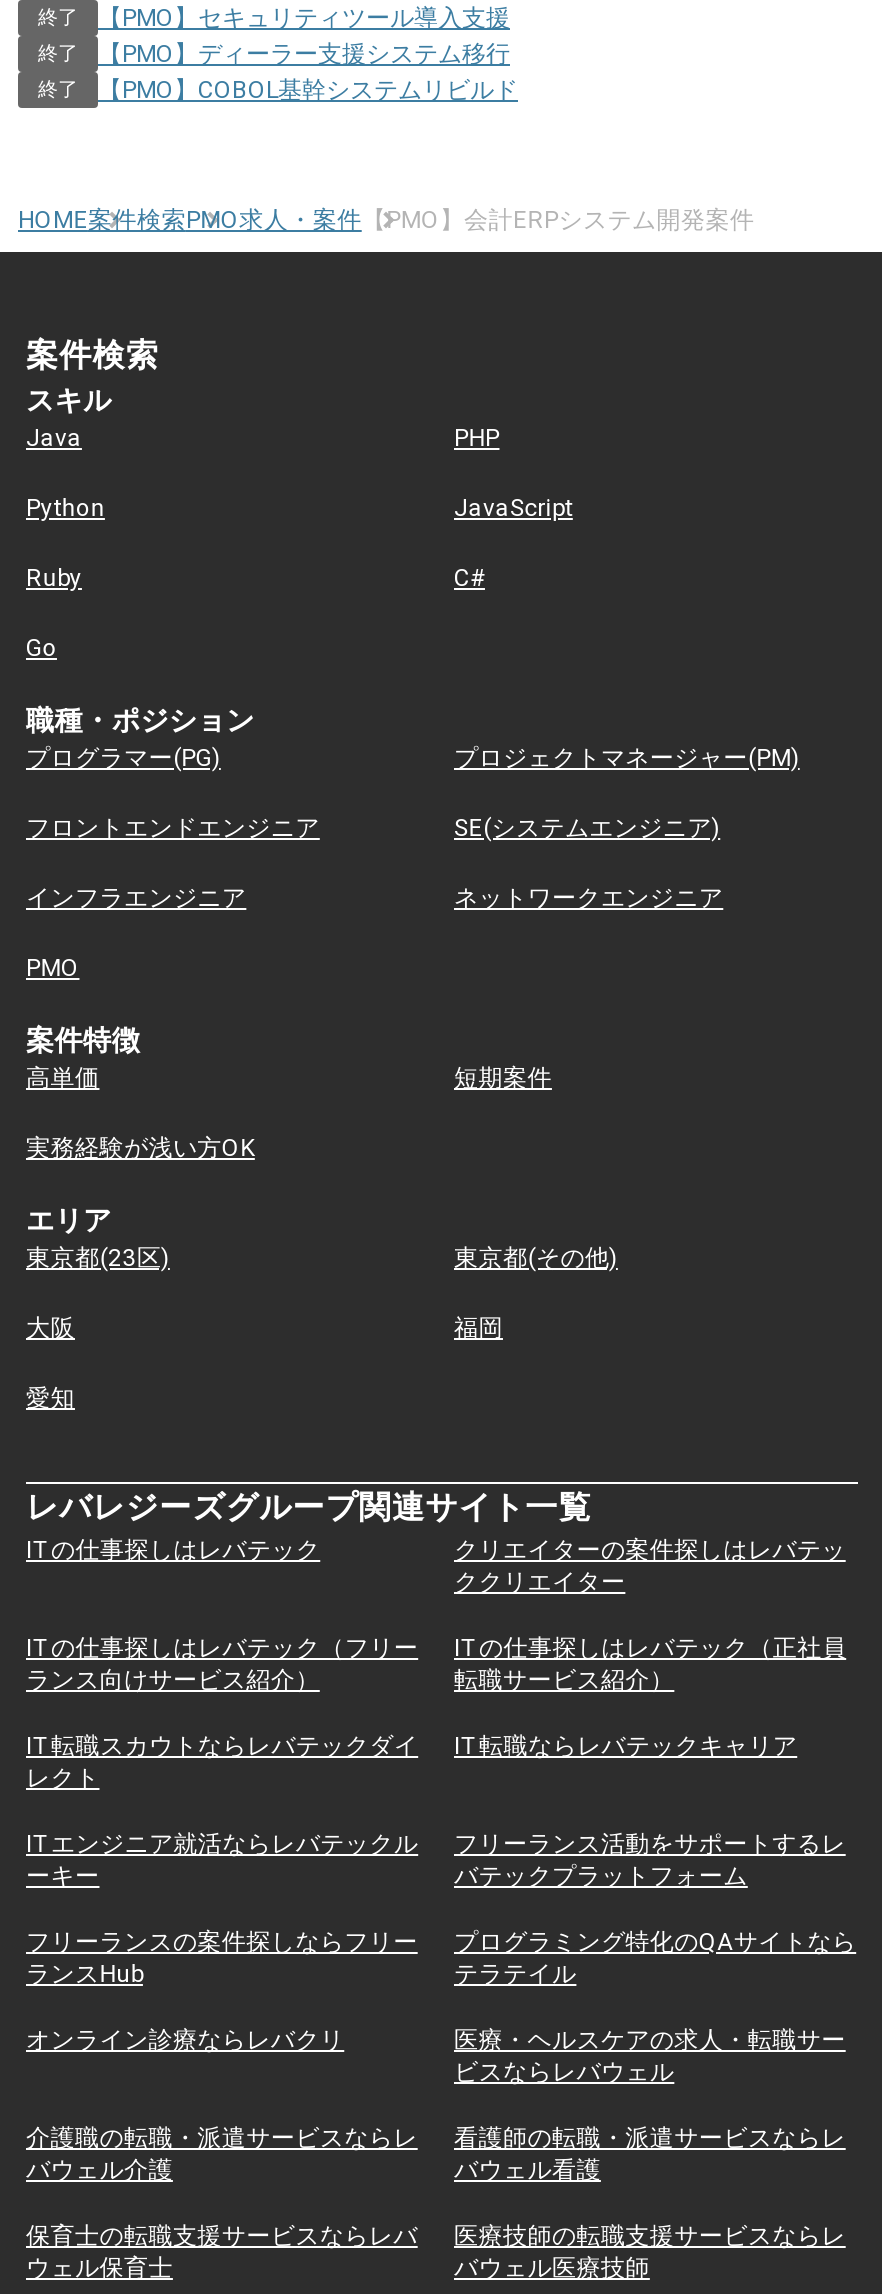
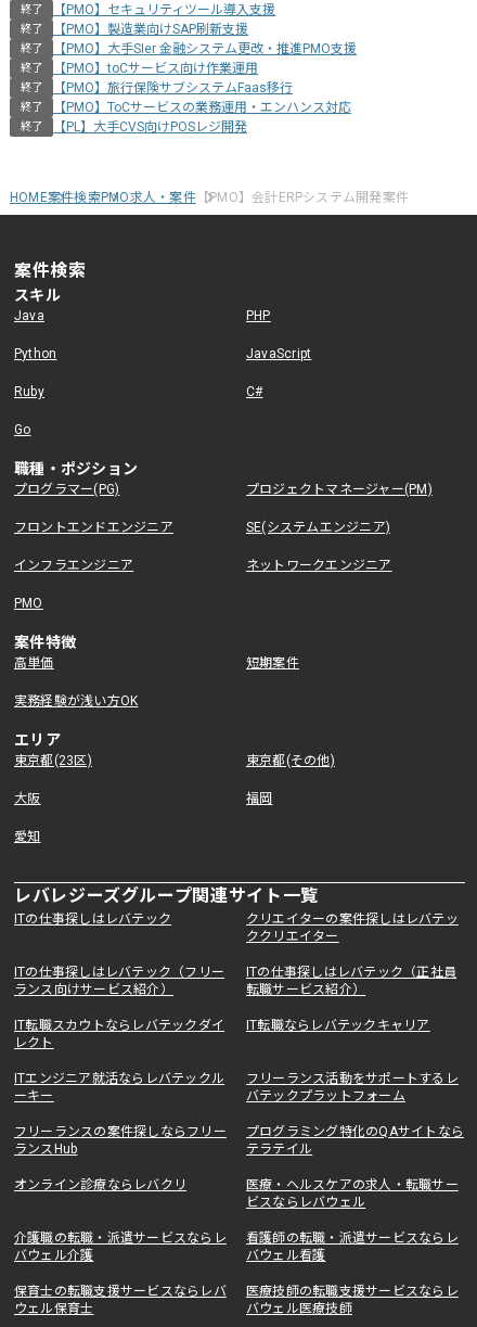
[98,40,510,68] 【PMO】ディーラー支援システム移行 -> [53,22,248,37] 【PMO】製造業向けSAP刷新支援
[98,76,518,104] 【PMO】COBOL基幹システムリビルド -> [21,41,357,135] 【PMO】大手SIer 金融システム更改・推進PMO支援 | 終了 | 【PMO】toCサービス向け作業運用 | 終了 | 【PMO】旅行保険サブシステムFaas移行 | 終了 | 【PMO】ToCサービスの業務運用・エンハンス対応 | 終了 | 【PL】大手CVS向けPOSレジ開発

